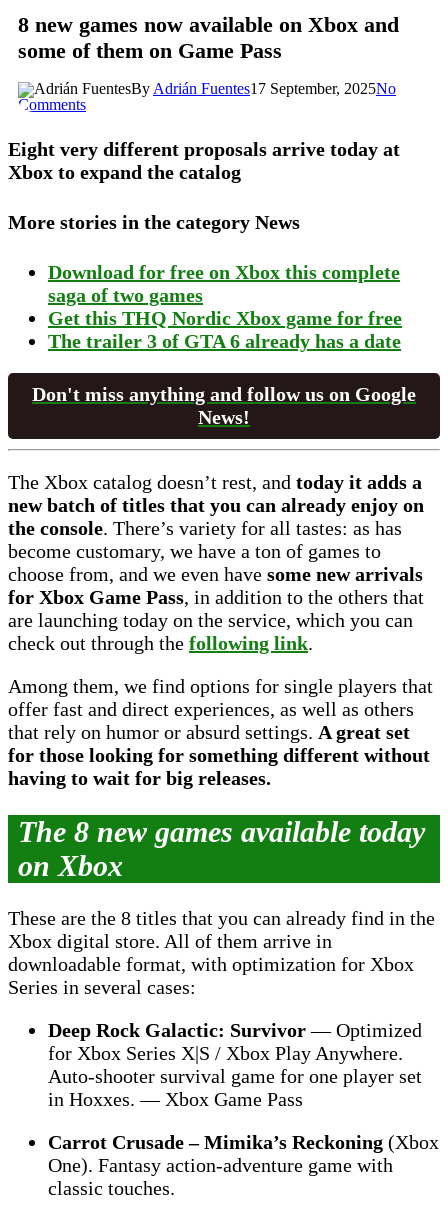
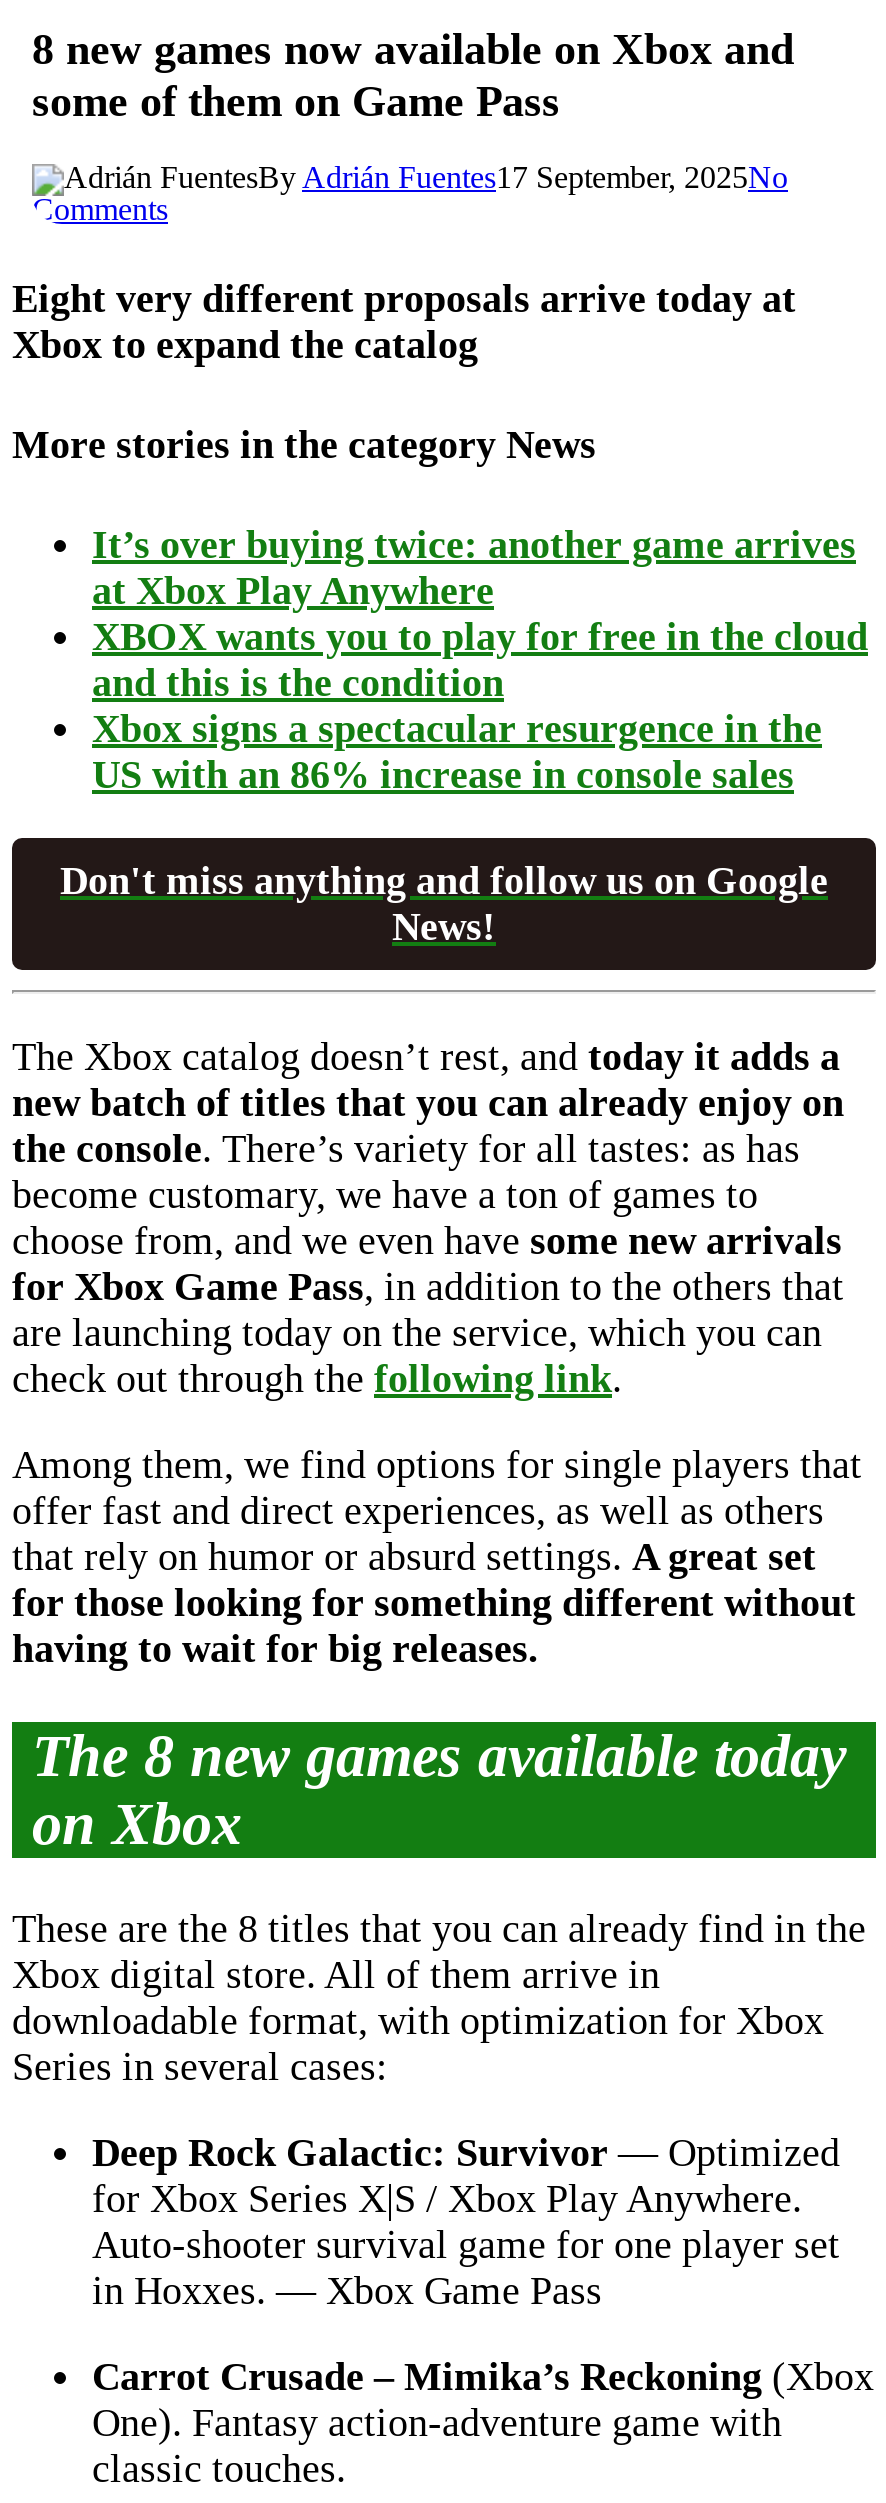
[48,261,402,352] Download for free on Xbox this complete | saga of two games | Get this THQ Nordic Xbox game for free | The trailer 3 of GTA 6 already has a date -> [92,521,868,795] It’s over buying twice: another game arrives | at Xbox Play Anywhere | XBOX wants you to play for free in the cloud | and this is the condition | Xbox signs a spectacular resurgence in the | US with an 86% increase in console sales

